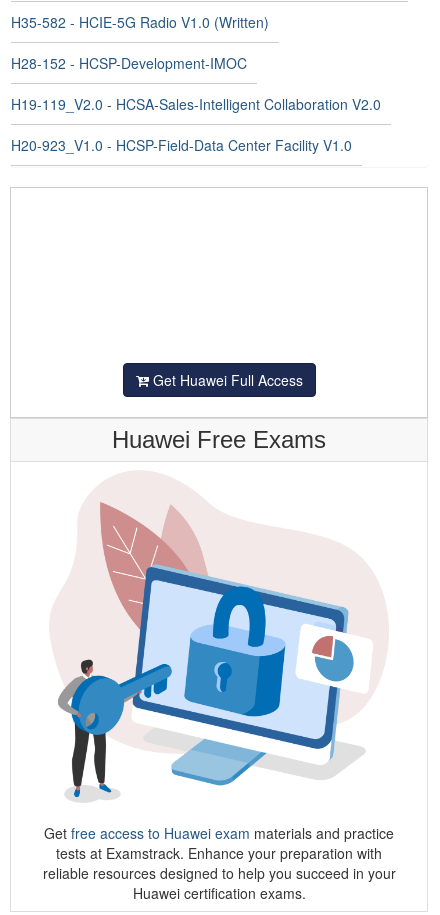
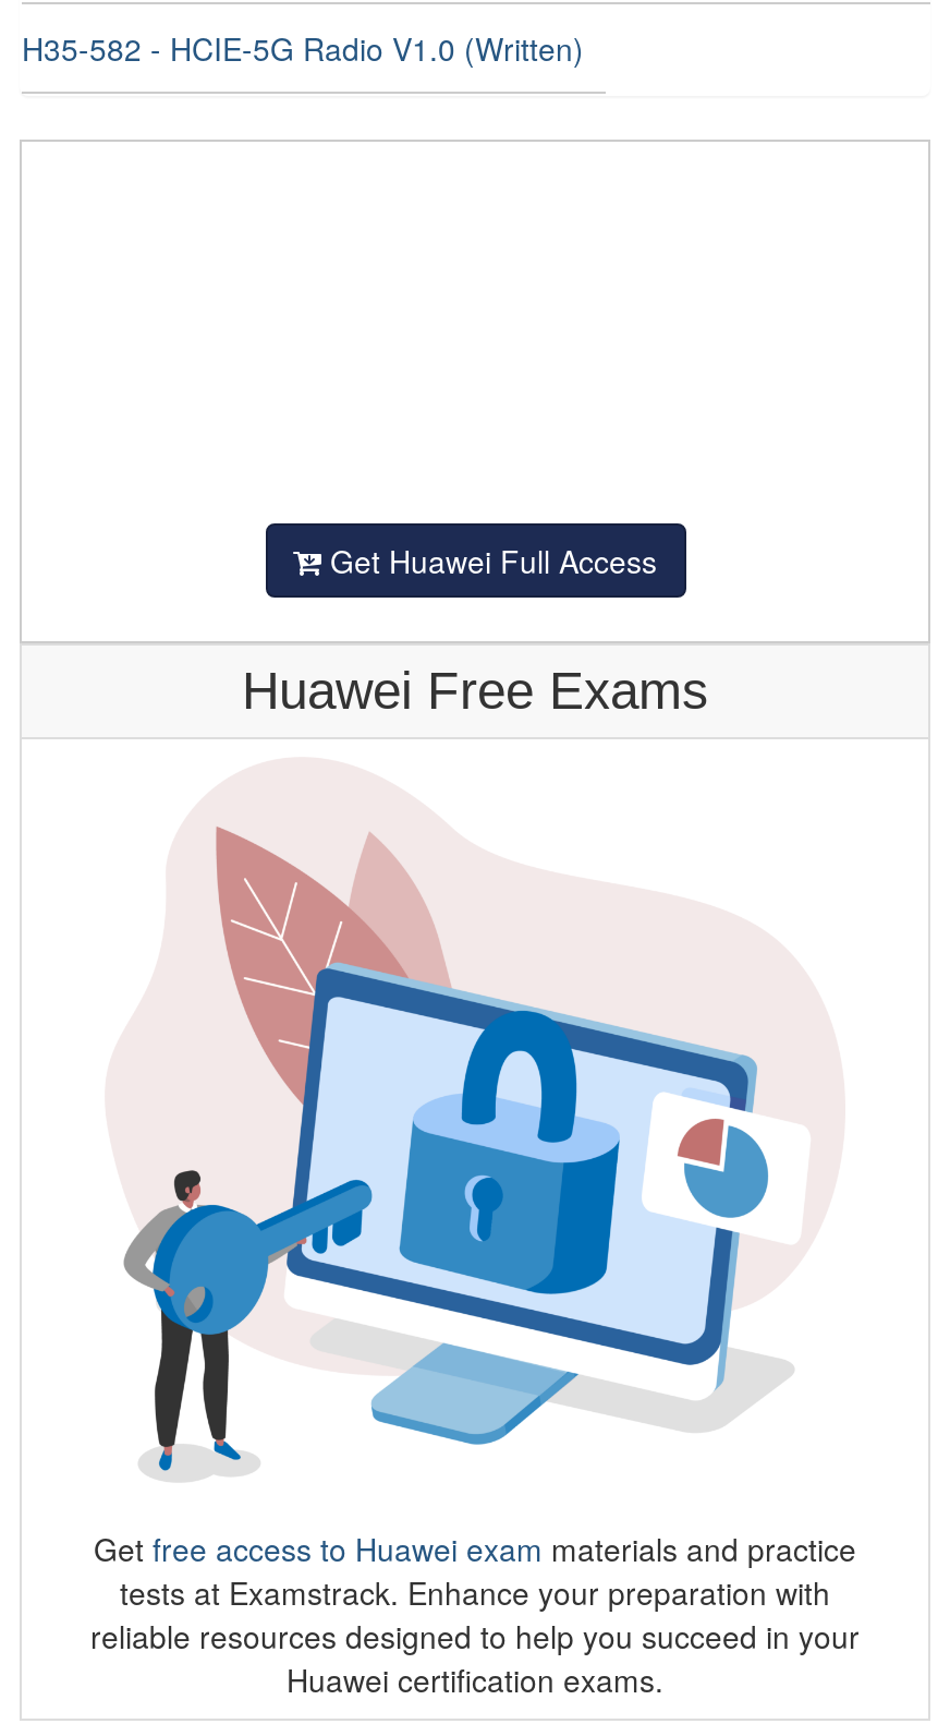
[11,53,381,155] H28-152 - HCSP-Development-IMOC | H19-119_V2.0 - HCSA-Sales-Intelligent Collaboration V2.0 | H20-923_V1.0 - HCSP-Field-Data Center Facility V1.0 -> none

